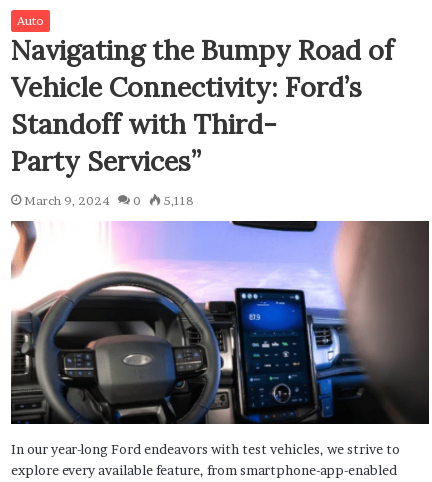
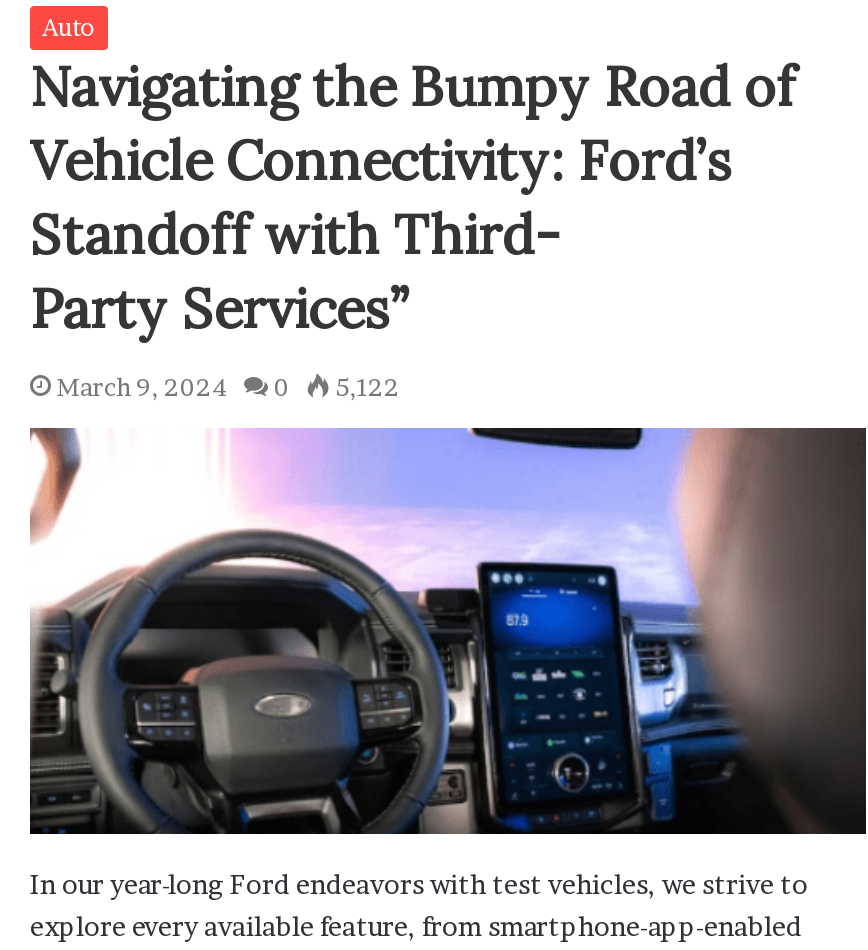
[24,193,194,208] March 9, 2024 0 5,118 -> [56,372,400,402] March 9, 2024 0 5,122

